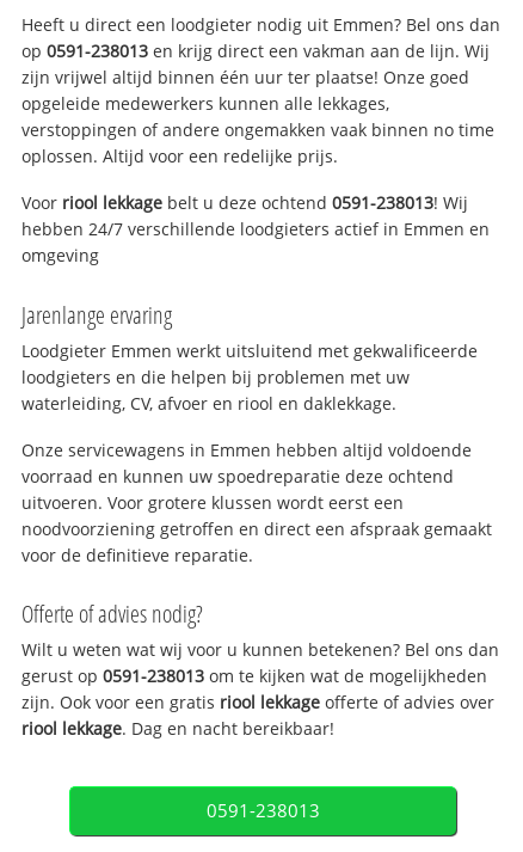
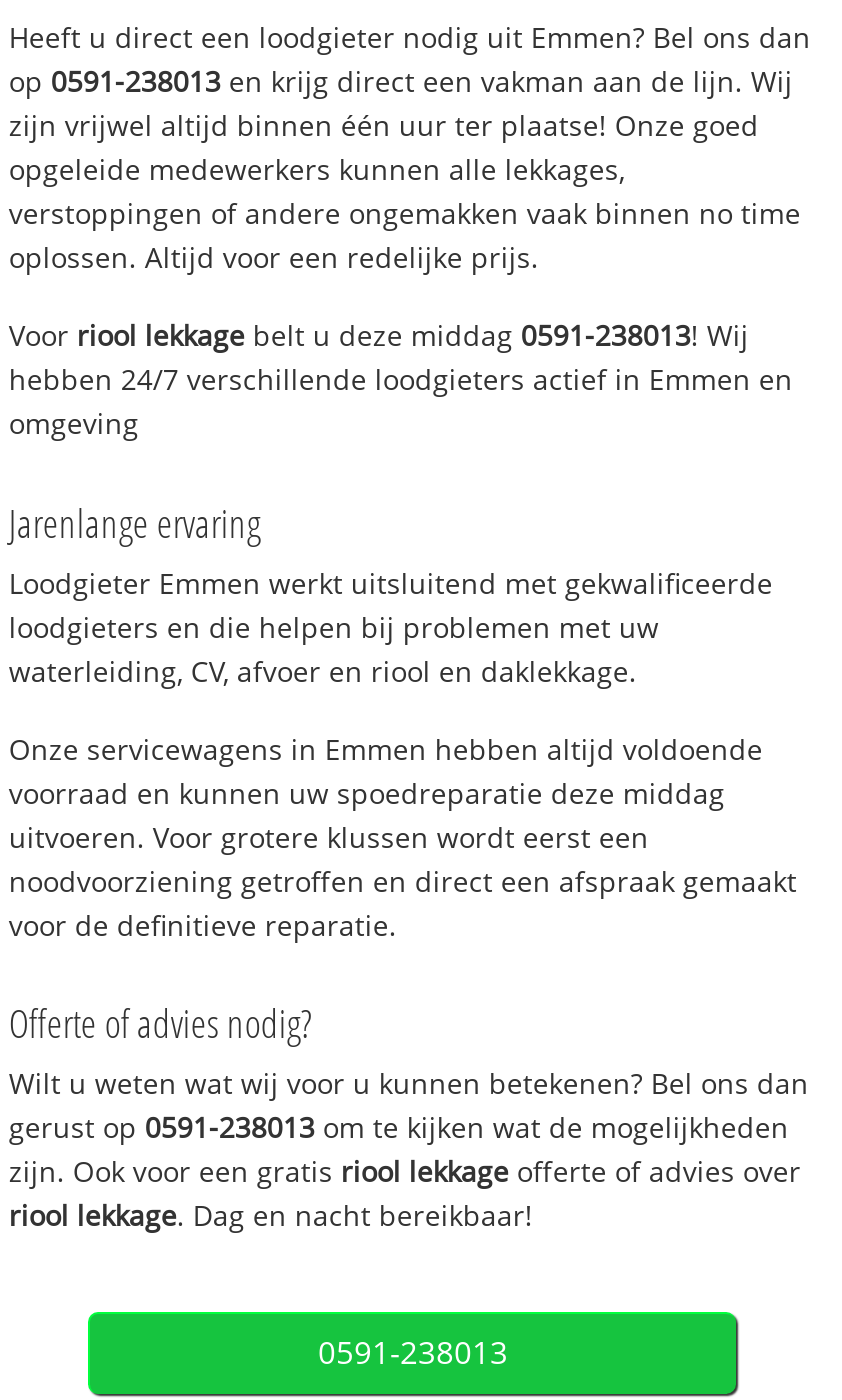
[22,191,469,214] Voor riool lekkage belt u deze ochtend 0591-238013! Wij -> [9,316,749,354] Voor riool lekkage belt u deze middag 0591-238013! Wij
[22,464,454,487] voorraad en kunnen uw spoedreparatie deze ochtend -> [9,773,725,811] voorraad en kunnen uw spoedreparatie deze middag

